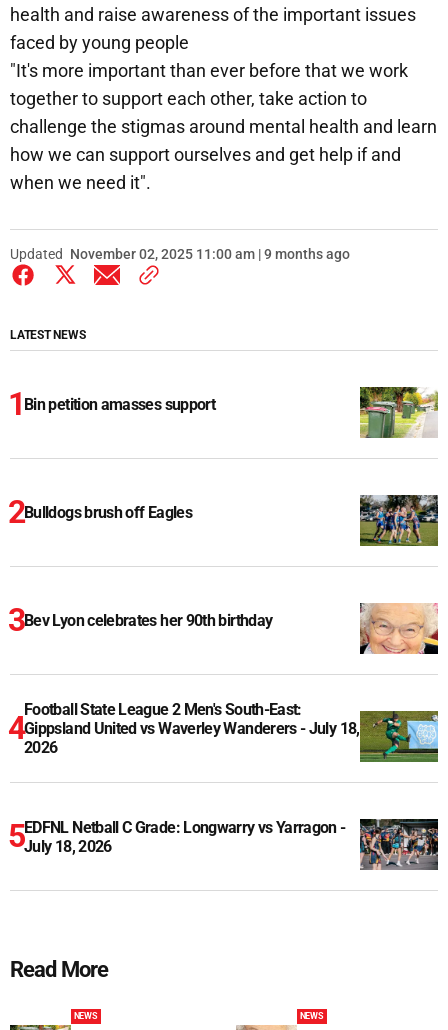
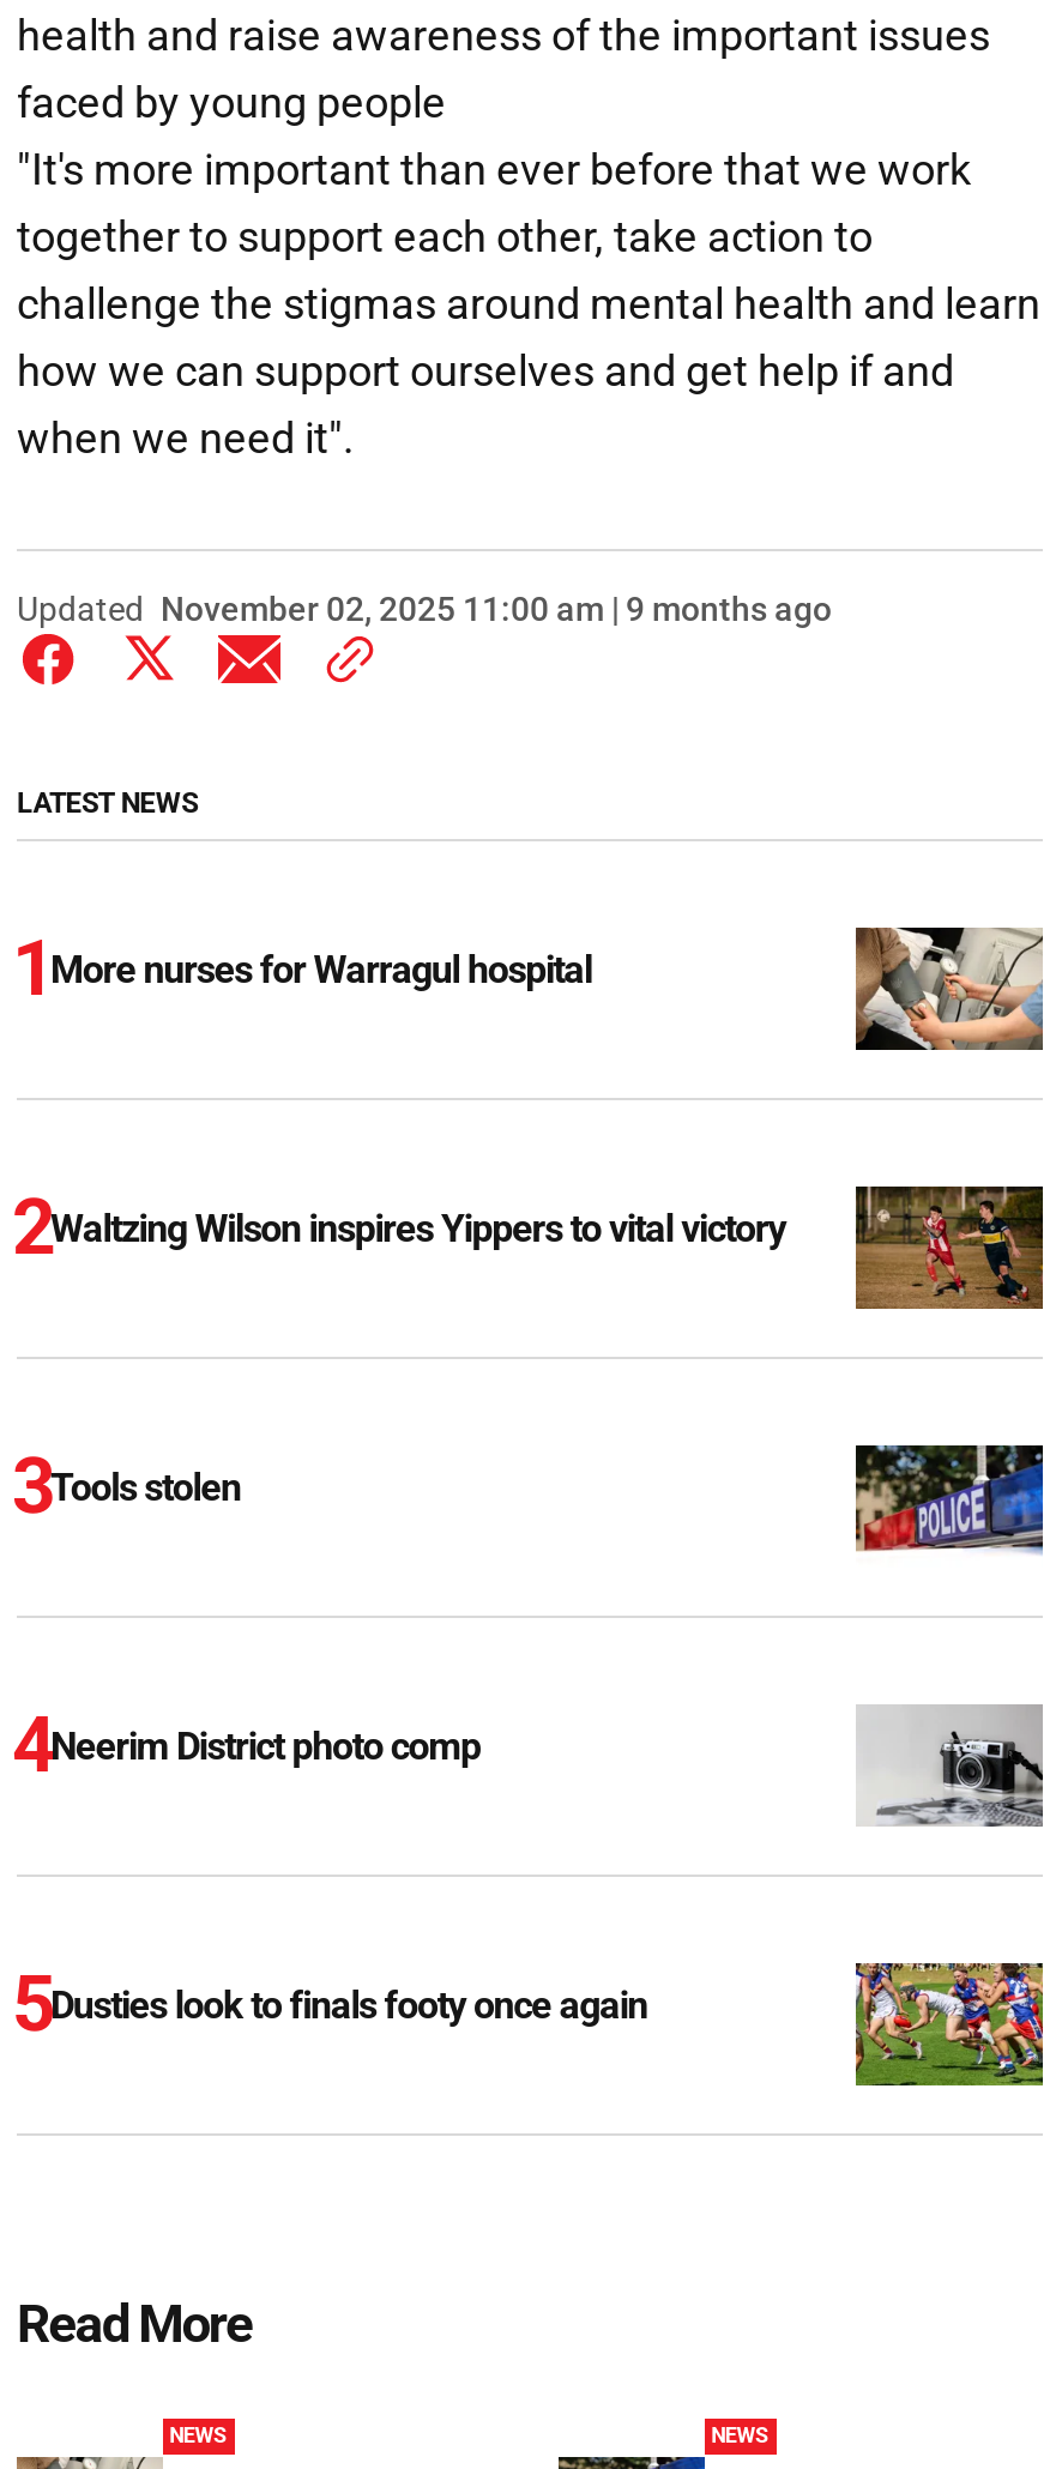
[359,386,438,439] [image] -> [853,925,1045,1052] [image]
[24,395,215,414] Bin petition amasses support -> [50,948,592,993] More nurses for Warragul hospital
[359,494,439,546] [image] -> [856,1184,1045,1309] [image]
[24,503,192,522] Bulldogs brush off Eagles -> [50,1207,785,1252] Waltzing Wilson inspires Yippers to vital victory
[359,603,439,655] [image] -> [853,1443,1045,1568] [image]
[24,611,272,630] Bev Lyon celebrates her 90th birthday -> [50,1466,240,1511] Tools stolen
[24,700,360,757] Football State League 2 Men's South-East: | Gippsland United vs Waverley Wanderers - July 18, | 2026 -> [50,1724,480,1770] Neerim District photo comp
[359,710,439,763] [image] -> [856,1704,1045,1829] [image]
[24,818,346,856] EDFNL Netball C Grade: Longwarry vs Yarragon - | July 18, 2026 -> [50,1983,647,2029] Dusties look to finals footy once again
[359,818,439,871] [image] -> [853,1961,1045,2088] [image]

